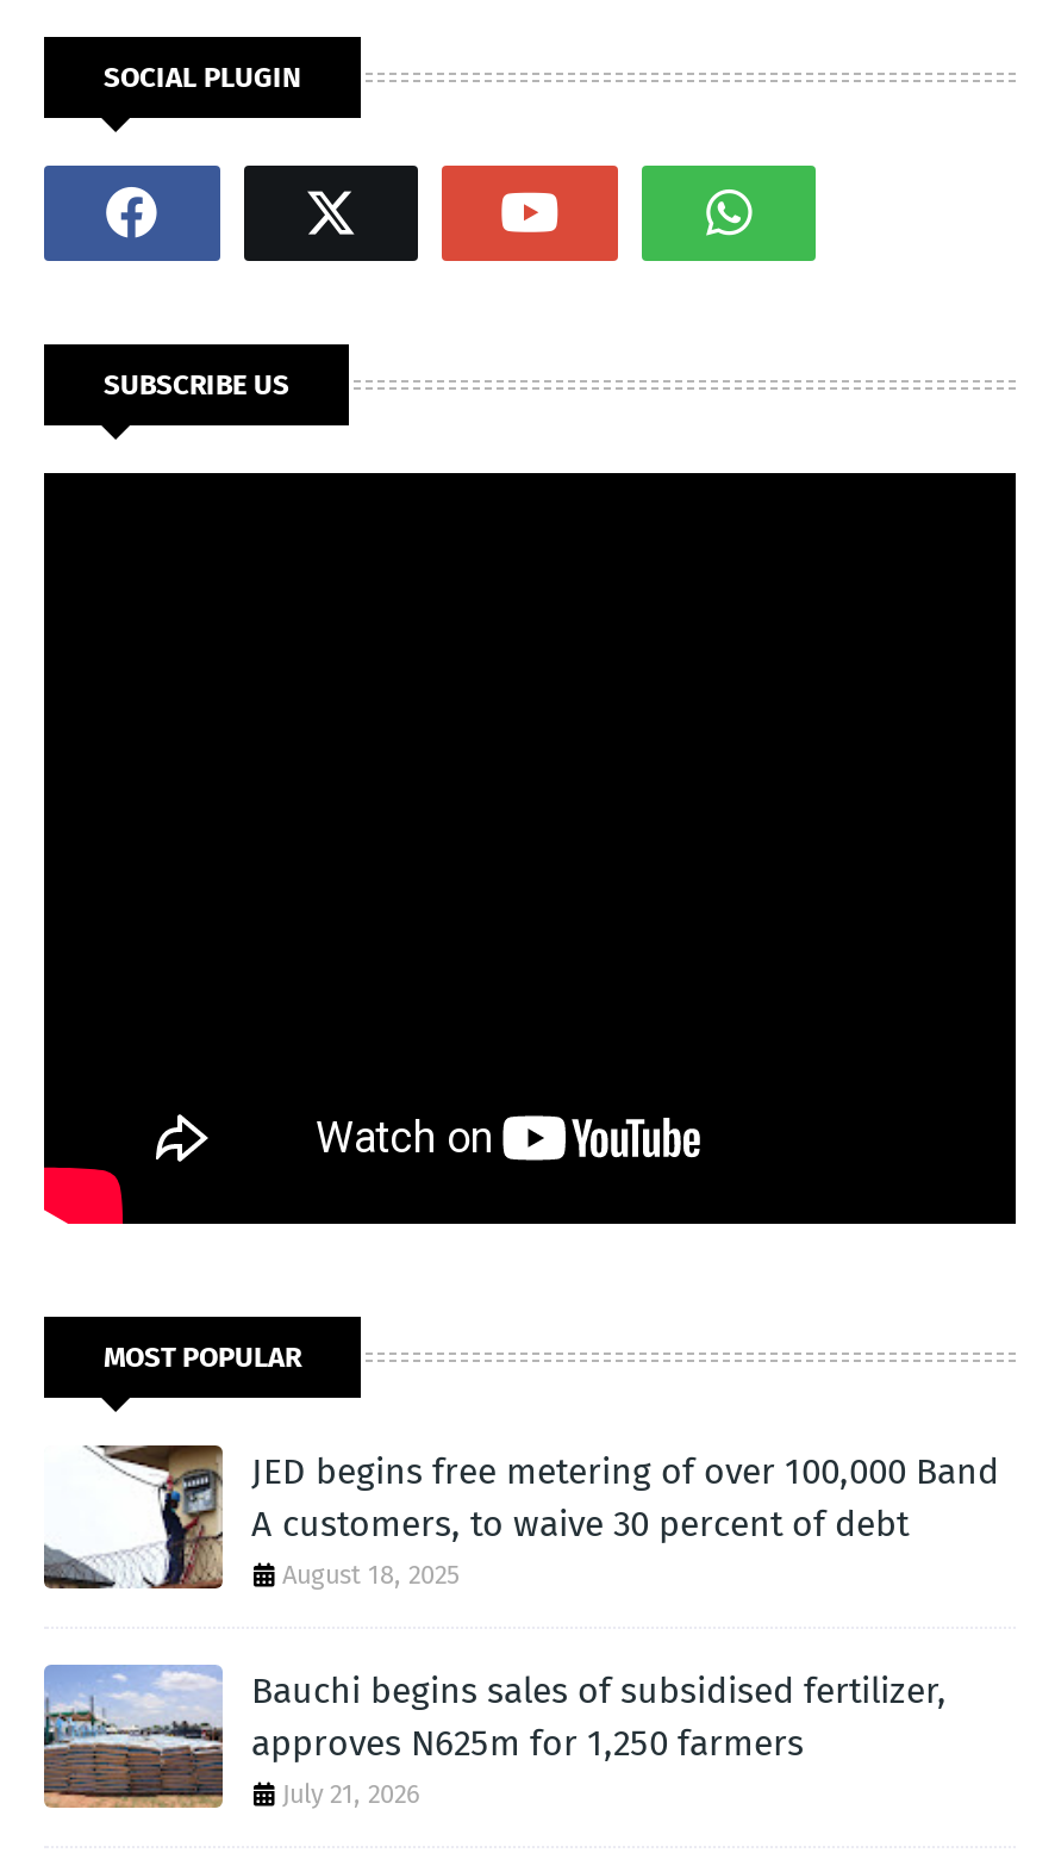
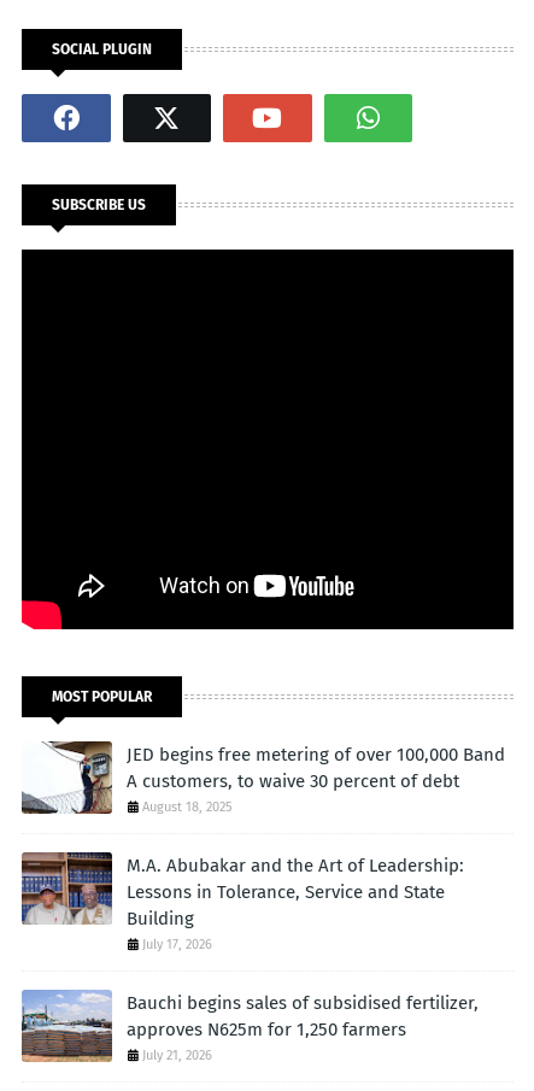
none -> [20,851,464,952] [image] | M.A. Abubakar and the Art of Leadership: | Lessons in Tolerance, Service and State | Building | July 17, 2026

